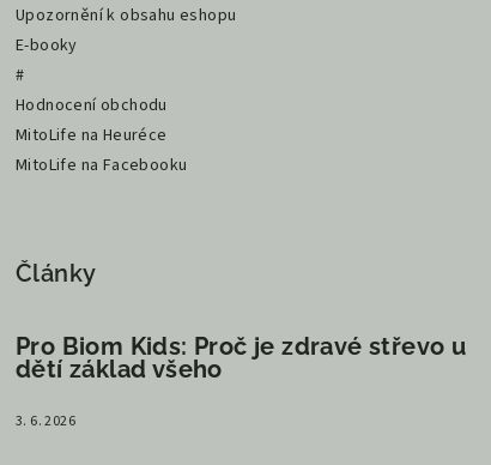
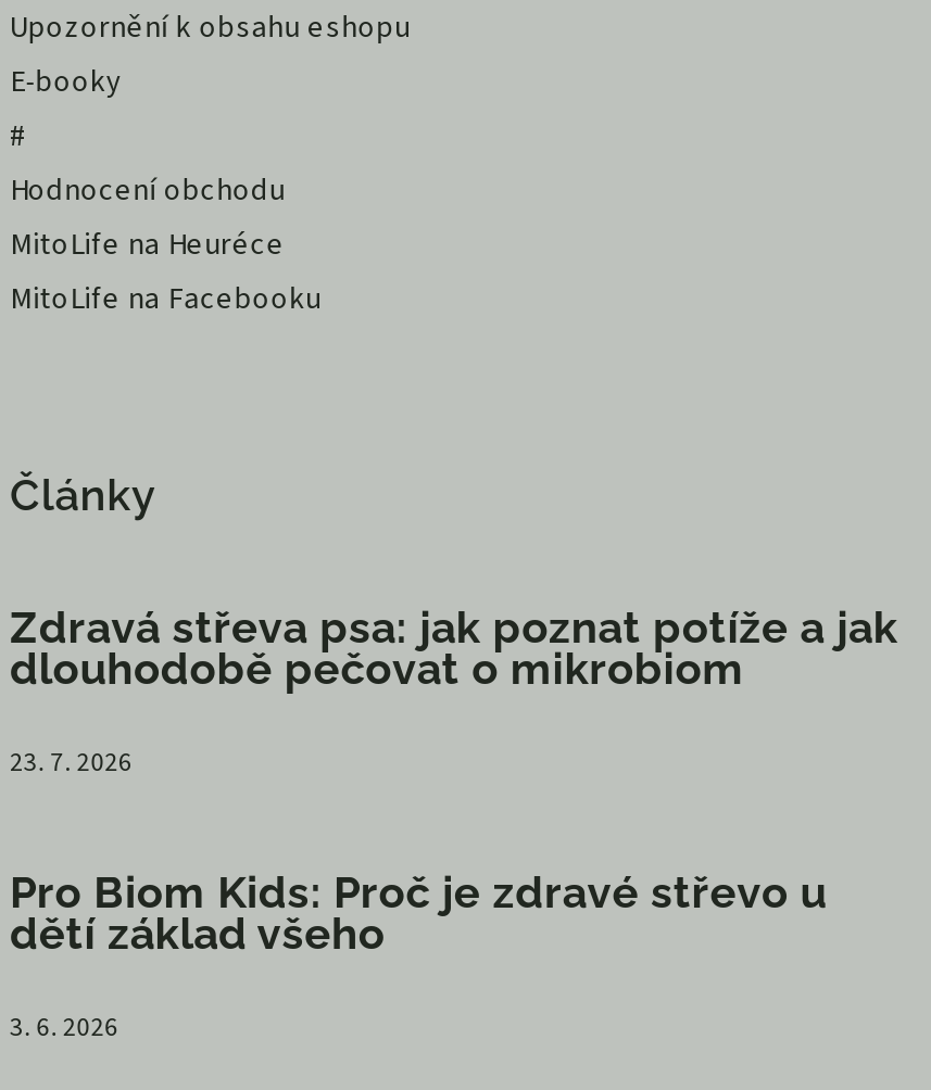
none -> [10,601,898,782] Zdravá střeva psa: jak poznat potíže a jak | dlouhodobě pečovat o mikrobiom | 23. 7. 2026

